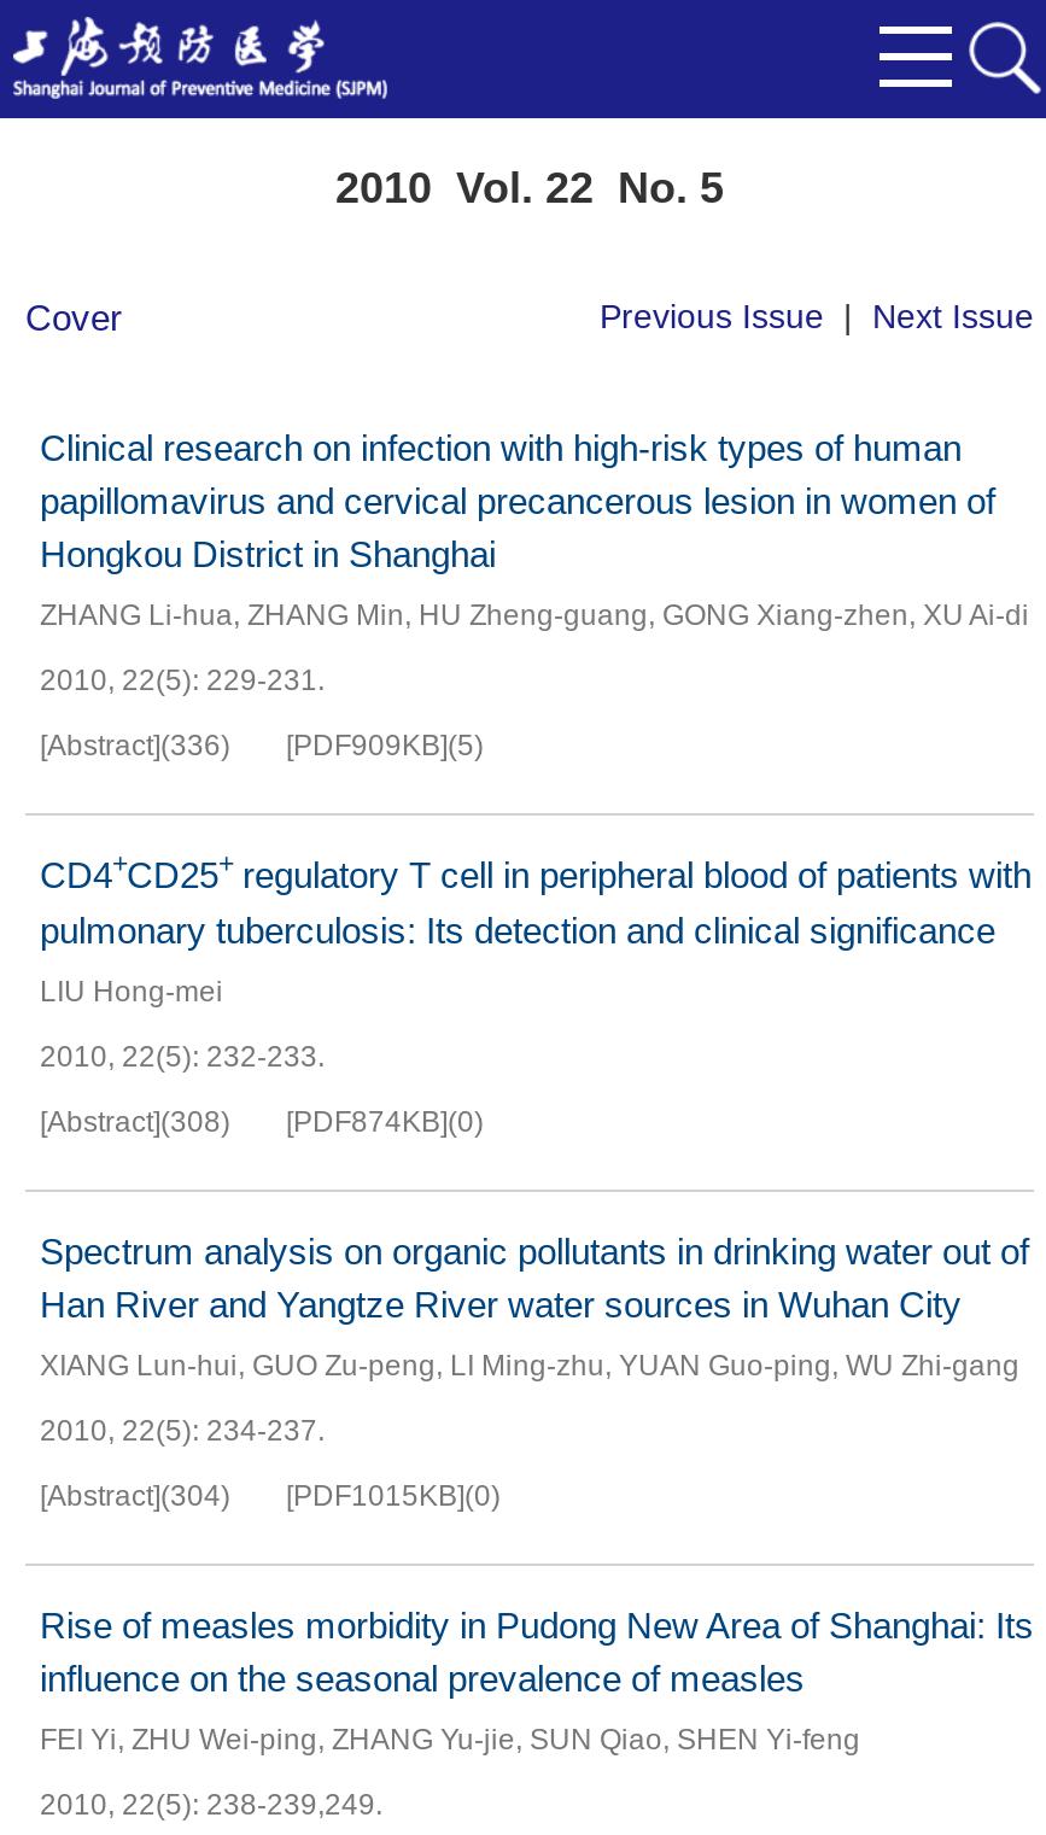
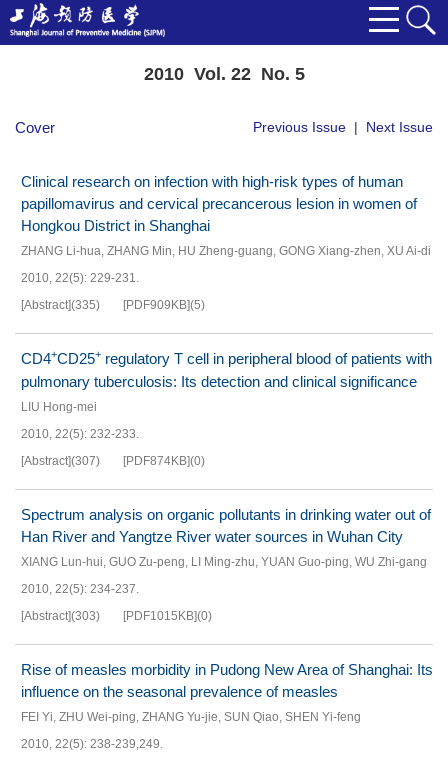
[40,729,484,762] [Abstract](336) [PDF909KB](5) -> [21,298,205,312] [Abstract](335) [PDF909KB](5)
[40,1105,484,1139] [Abstract](308) [PDF874KB](0) -> [21,454,205,468] [Abstract](307) [PDF874KB](0)
[40,1479,501,1513] [Abstract](304) [PDF1015KB](0) -> [21,609,212,623] [Abstract](303) [PDF1015KB](0)

